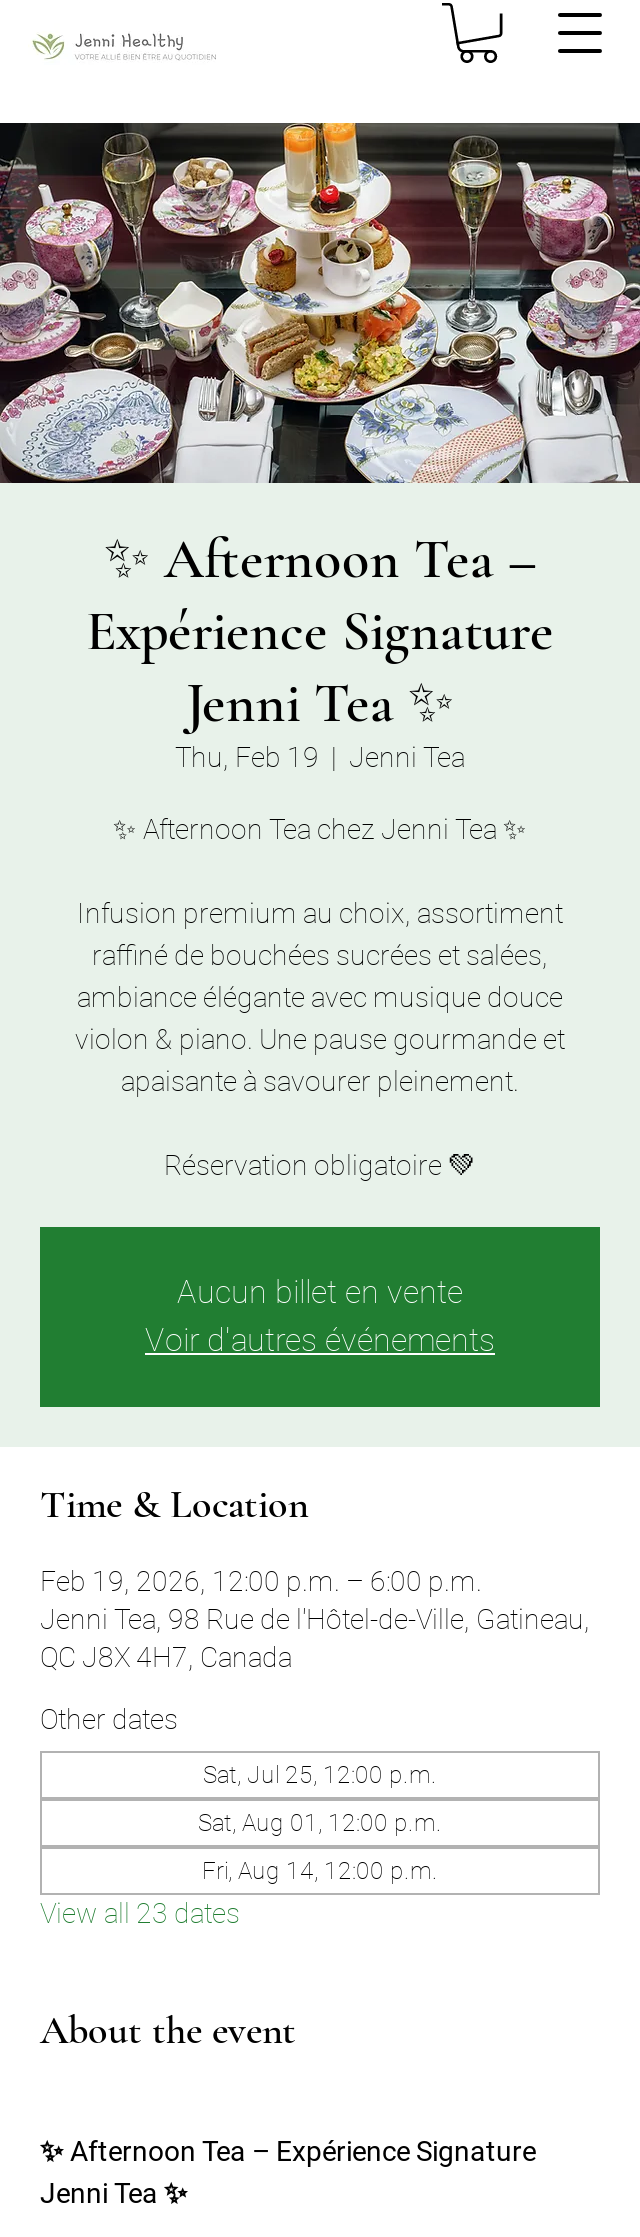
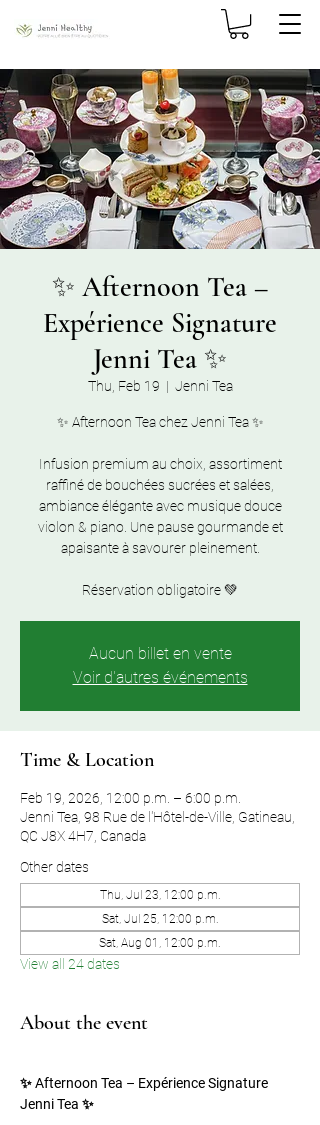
none -> [99,888,220,902] Thu, Jul 23, 12:00 p.m.
moved [198,1761,442,1837] -> [99,912,221,950]: Sat, Jul 25, 12:00 p.m. | Sat, Aug 01, 12:00 p.m.
[40,1857,438,1929] Fri, Aug 14, 12:00 p.m. | View all 23 dates -> [20,956,120,972] View all 24 dates

